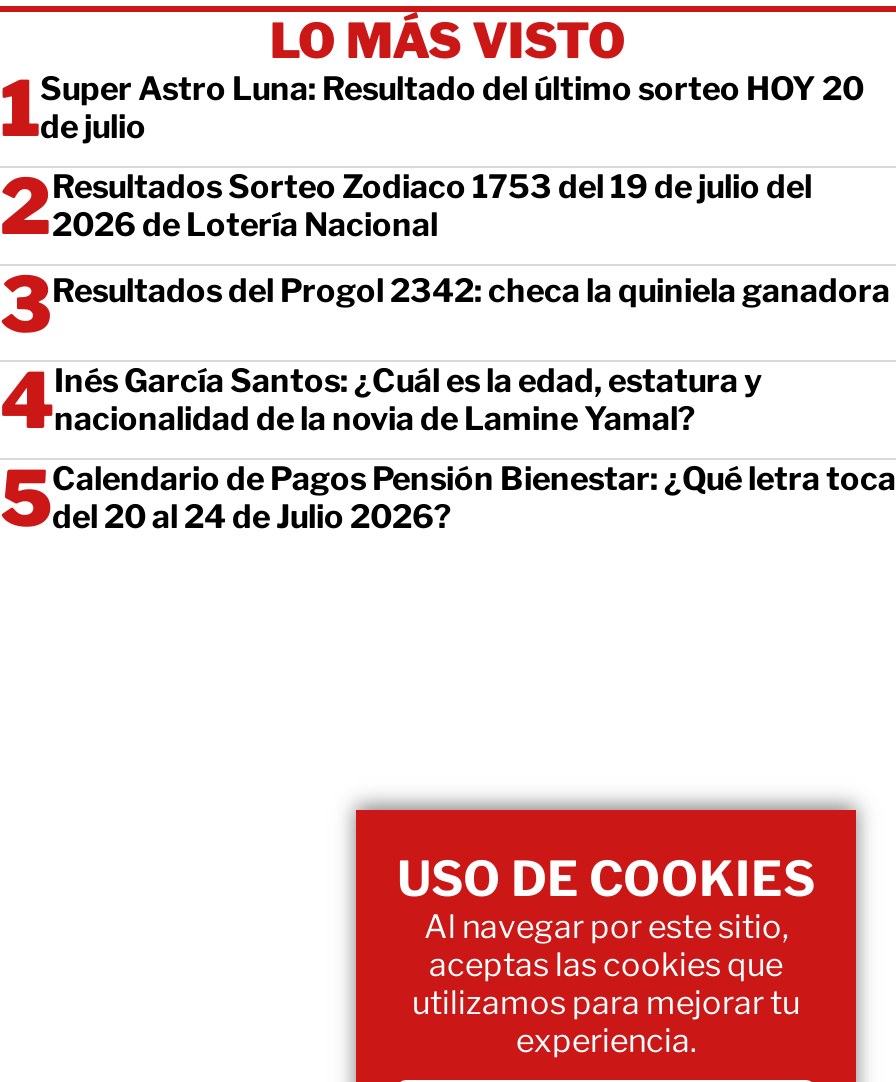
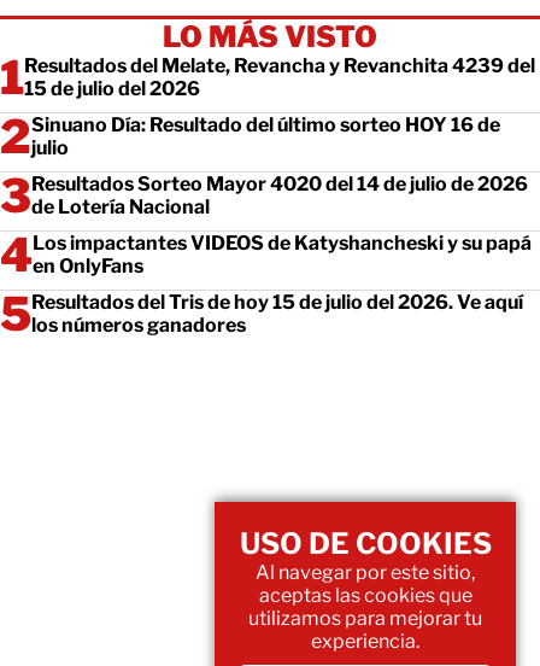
[40,70,864,146] Super Astro Luna: Resultado del último sorteo HOY 20 | de julio -> [24,54,535,100] Resultados del Melate, Revancha y Revanchita 4239 del | 15 de julio del 2026
[52,168,812,244] Resultados Sorteo Zodiaco 1753 del 19 de julio del | 2026 de Lotería Nacional -> [31,113,500,159] Sinuano Día: Resultado del último sorteo HOY 16 de | julio
[52,272,890,310] Resultados del Progol 2342: checa la quiniela ganadora -> [31,172,528,218] Resultados Sorteo Mayor 4020 del 14 de julio de 2026 | de Lotería Nacional
[54,362,762,438] Inés García Santos: ¿Cuál es la edad, estatura y | nacionalidad de la novia de Lamine Yamal? -> [33,231,532,277] Los impactantes VIDEOS de Katyshancheski y su papá | en OnlyFans
[52,460,896,536] Calendario de Pagos Pensión Bienestar: ¿Qué letra toca | del 20 al 24 de Julio 2026? -> [31,291,523,336] Resultados del Tris de hoy 15 de julio del 2026. Ve aquí | los números ganadores

